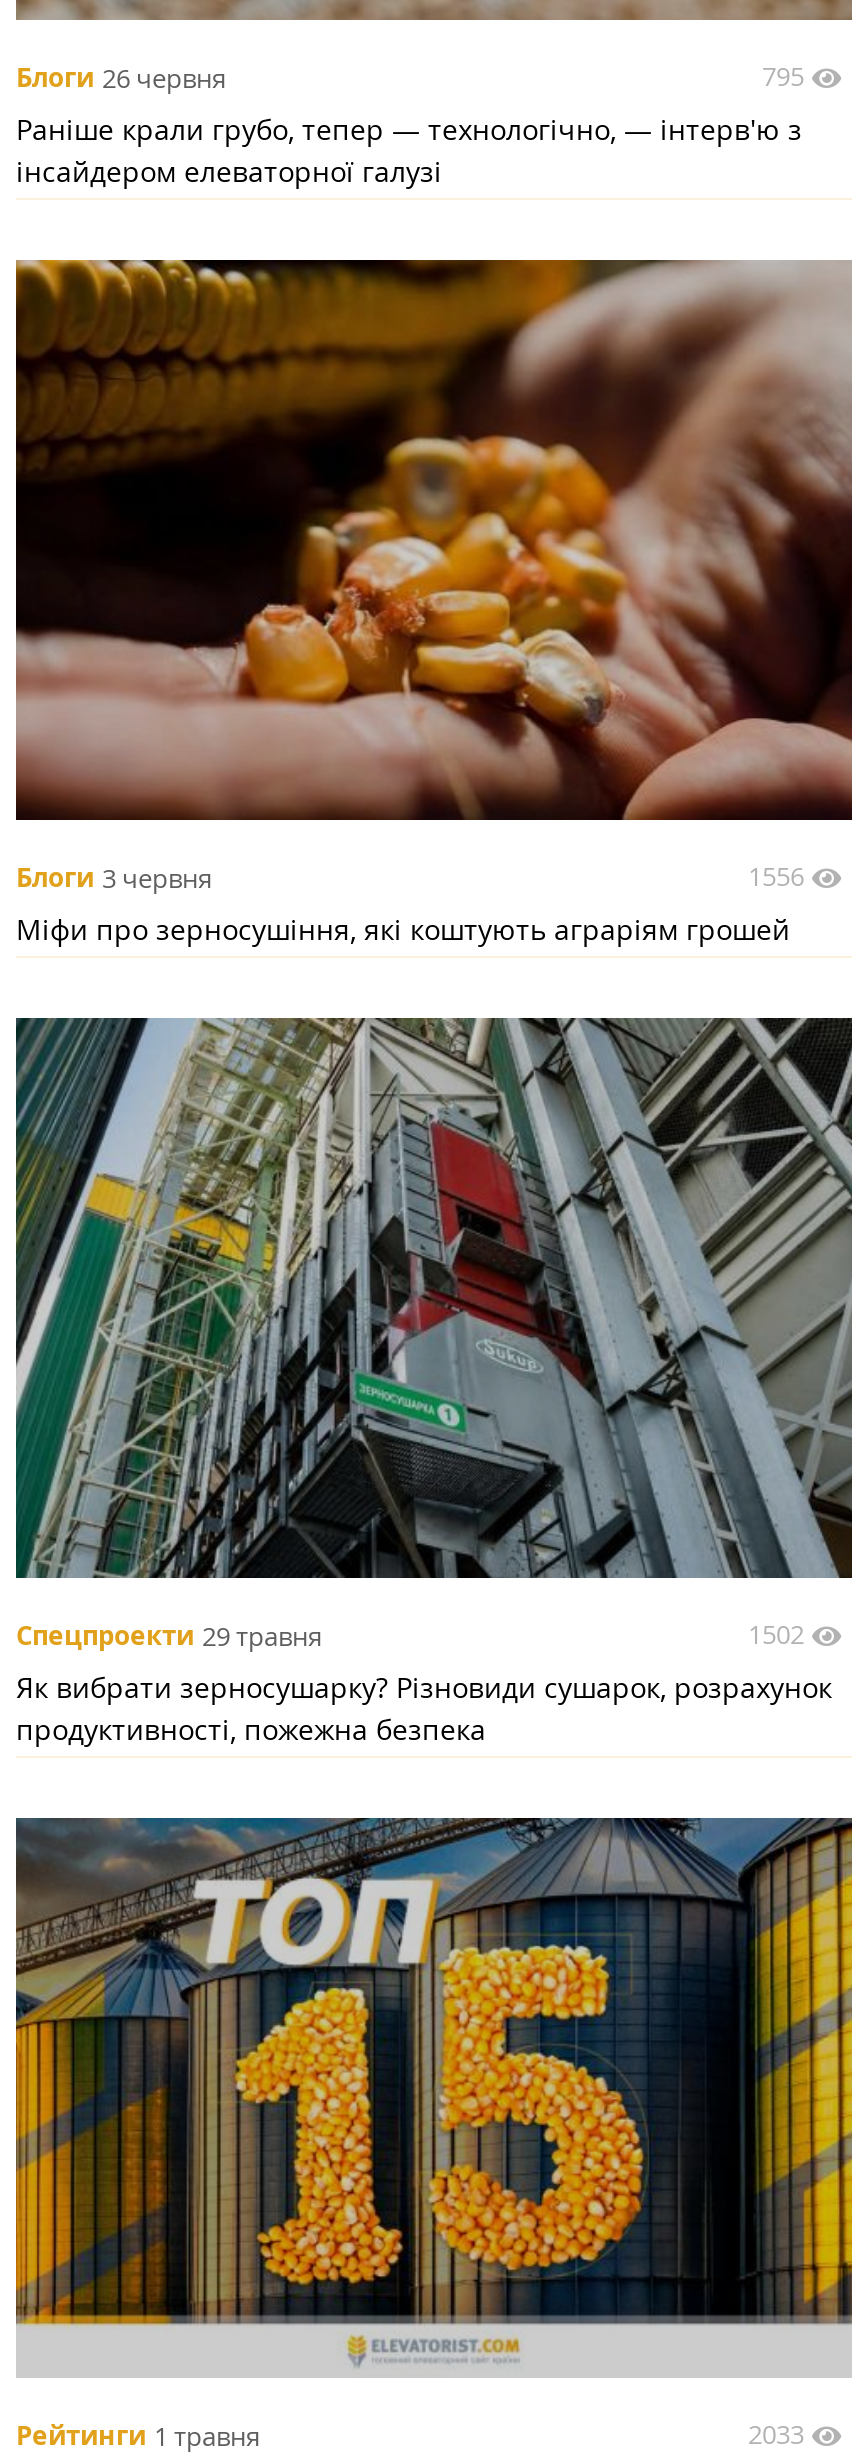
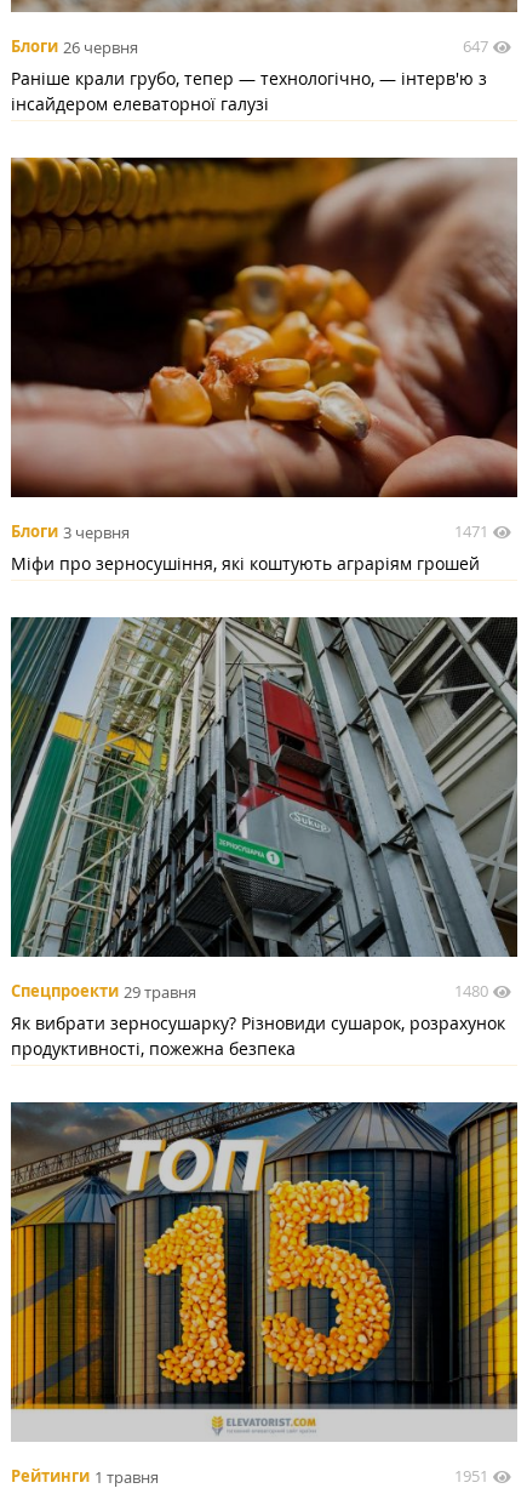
[762,58,804,94] 795 -> [463,35,488,57] 647
[748,858,804,894] 1556 -> [454,520,488,542] 1471
[748,1616,804,1652] 1502 -> [454,980,488,1002] 1480
[748,2416,804,2452] 2033 -> [454,1465,488,1487] 1951

